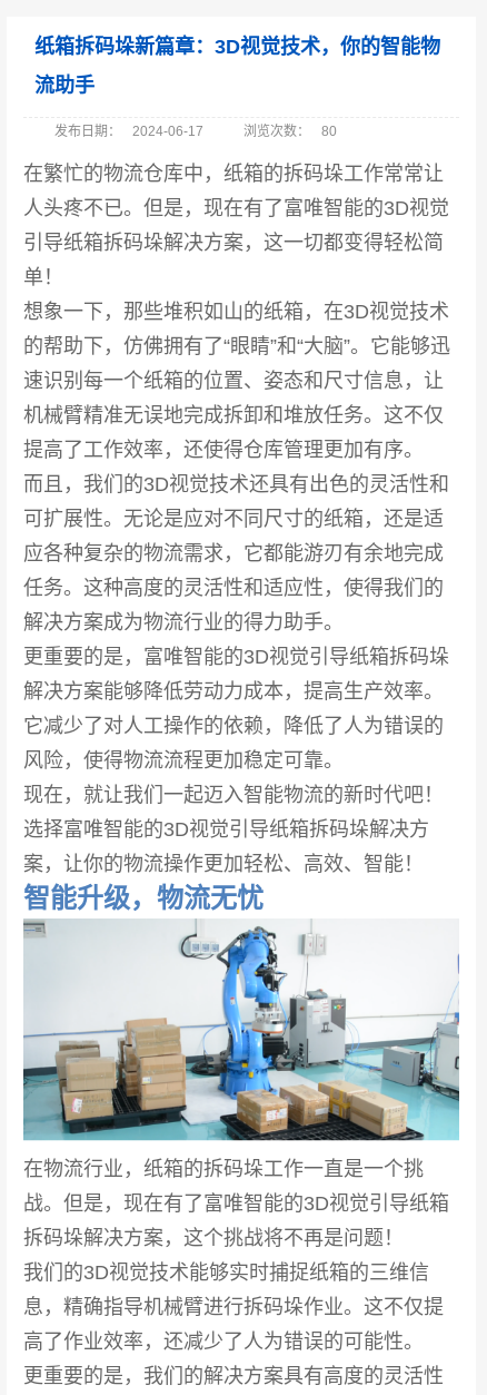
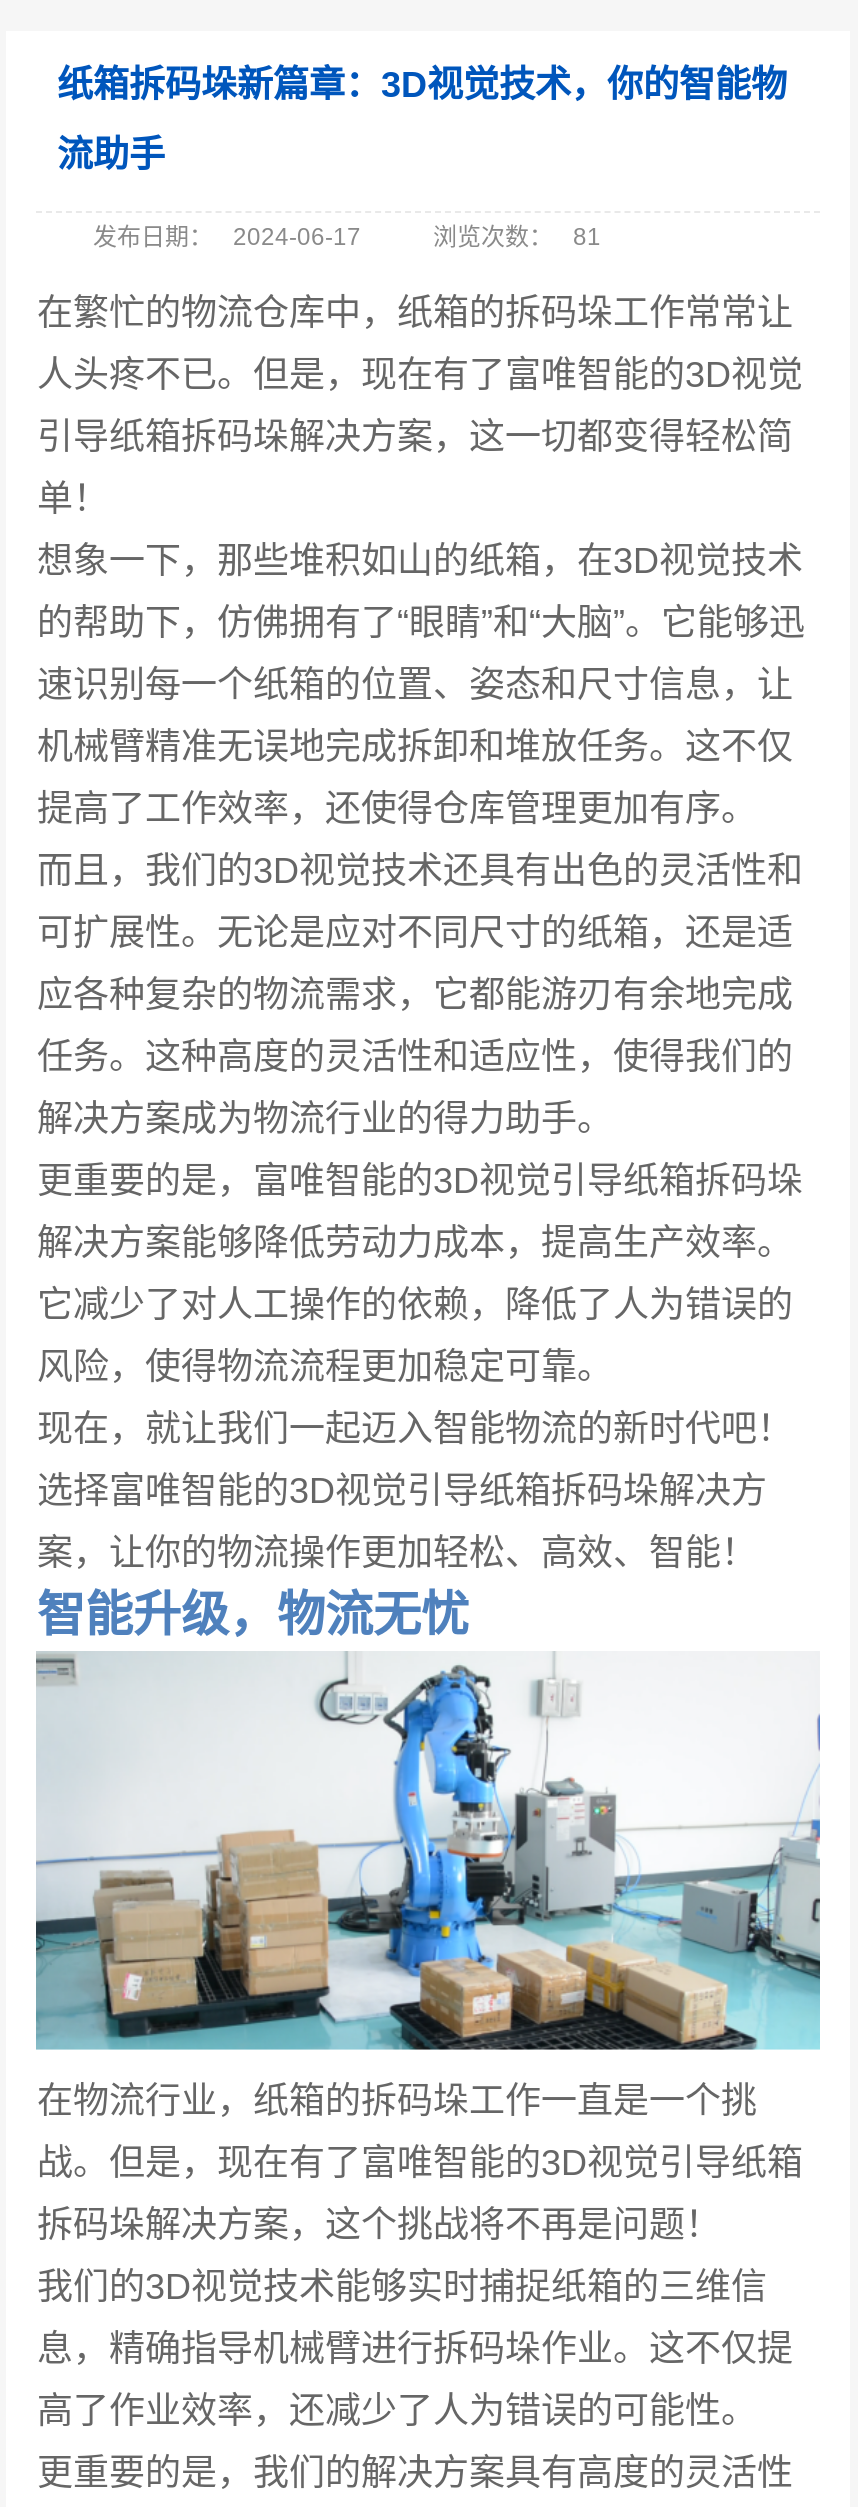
[244,124,337,139] 浏览次数： 80 -> [433,223,601,251] 浏览次数： 81

